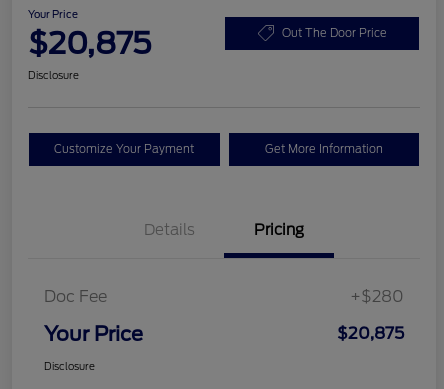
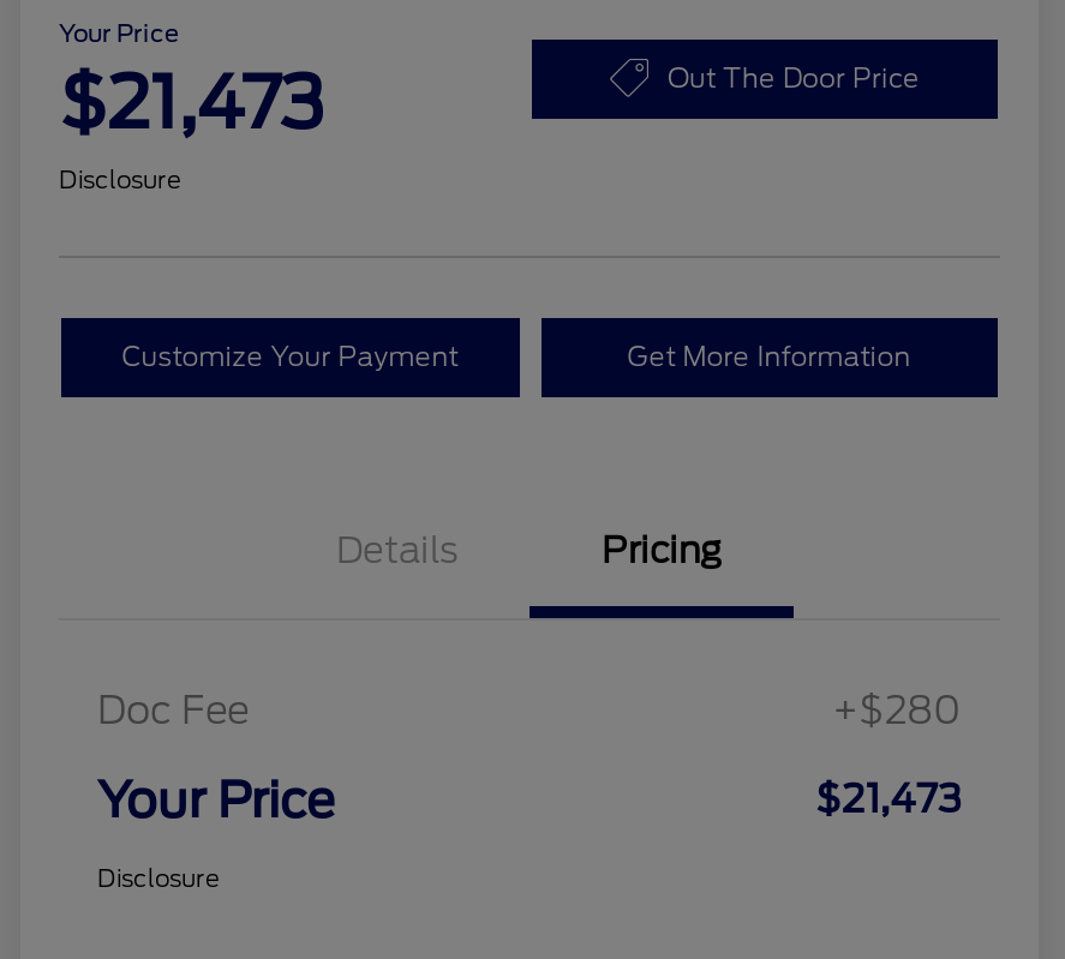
[28,25,151,61] $20,875 -> [59,59,325,146] $21,473
[337,324,404,343] $20,875 -> [815,777,962,823] $21,473

